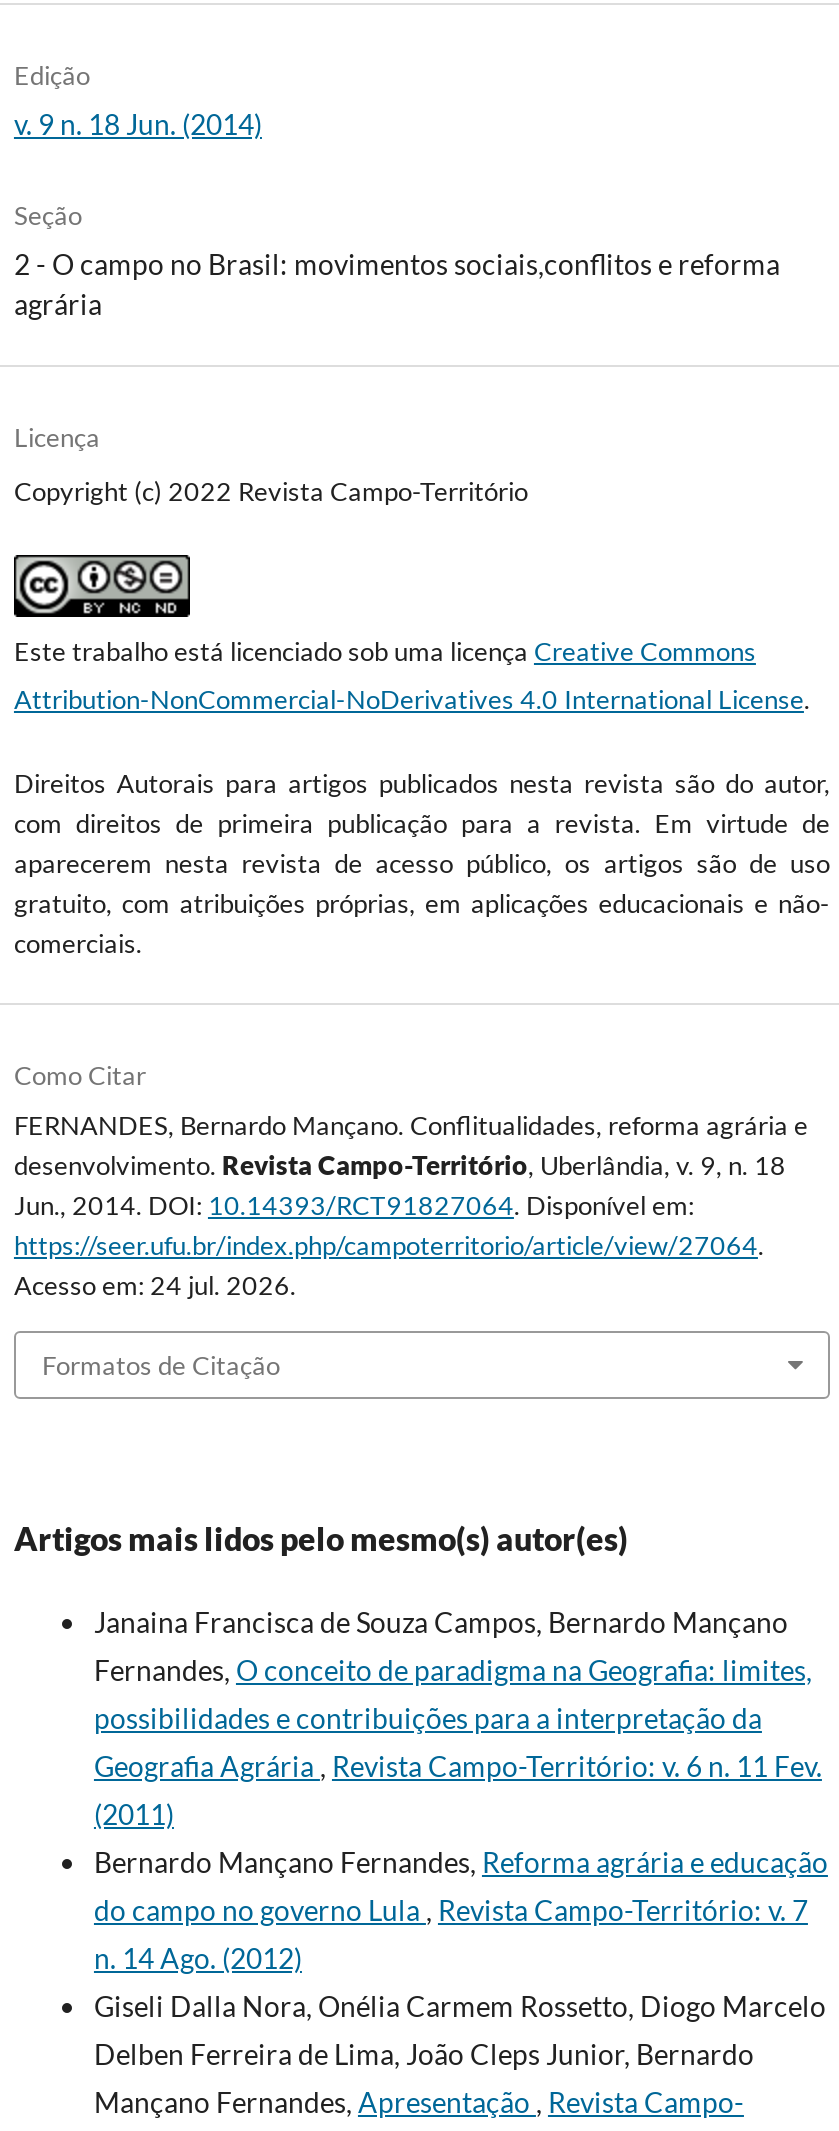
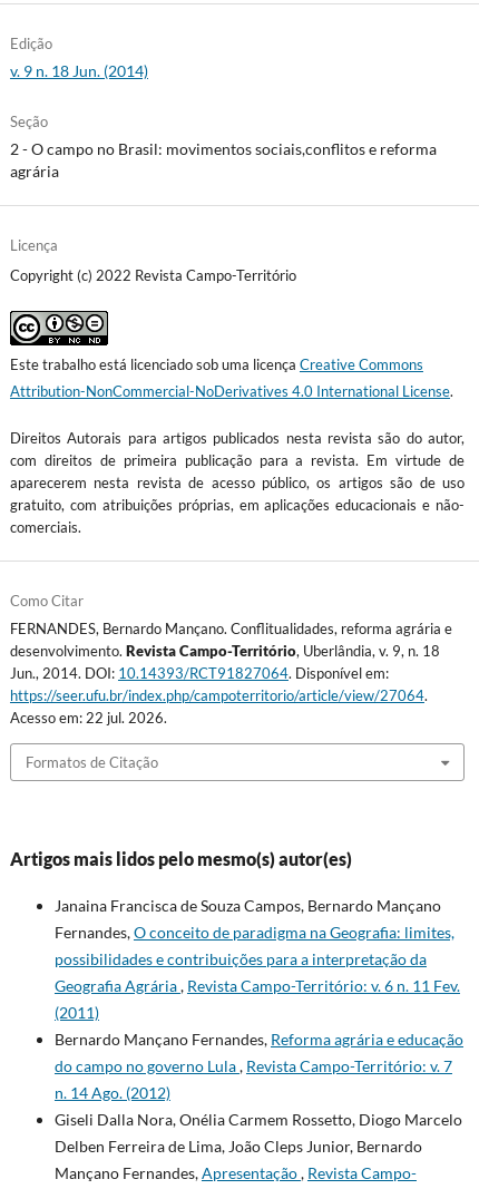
[14,1269,296,1301] Acesso em: 24 jul. 2026. -> [10,709,167,726] Acesso em: 22 jul. 2026.

